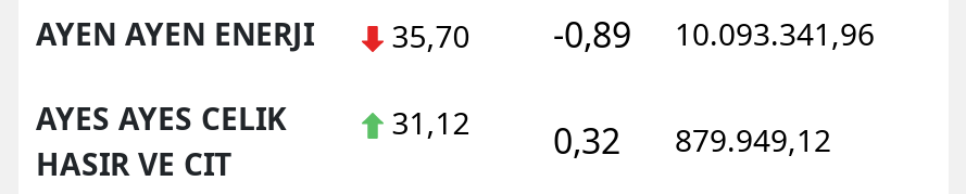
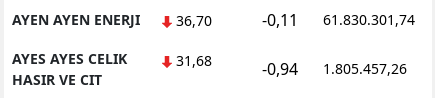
[36,13,470,56] AYEN AYEN ENERJI 35,70 -> [12,10,212,30] AYEN AYEN ENERJI 36,70
[553,11,631,59] -0,89 -> [262,9,298,31] -0,11
[675,13,875,54] 10.093.341,96 -> [323,10,415,29] 61.830.301,74
[392,102,470,143] 31,12 -> [176,51,212,70] 31,68
[553,117,620,165] 0,32 -> [262,58,298,80] -0,94
[675,119,831,160] 879.949,12 -> [323,59,407,78] 1.805.457,26

